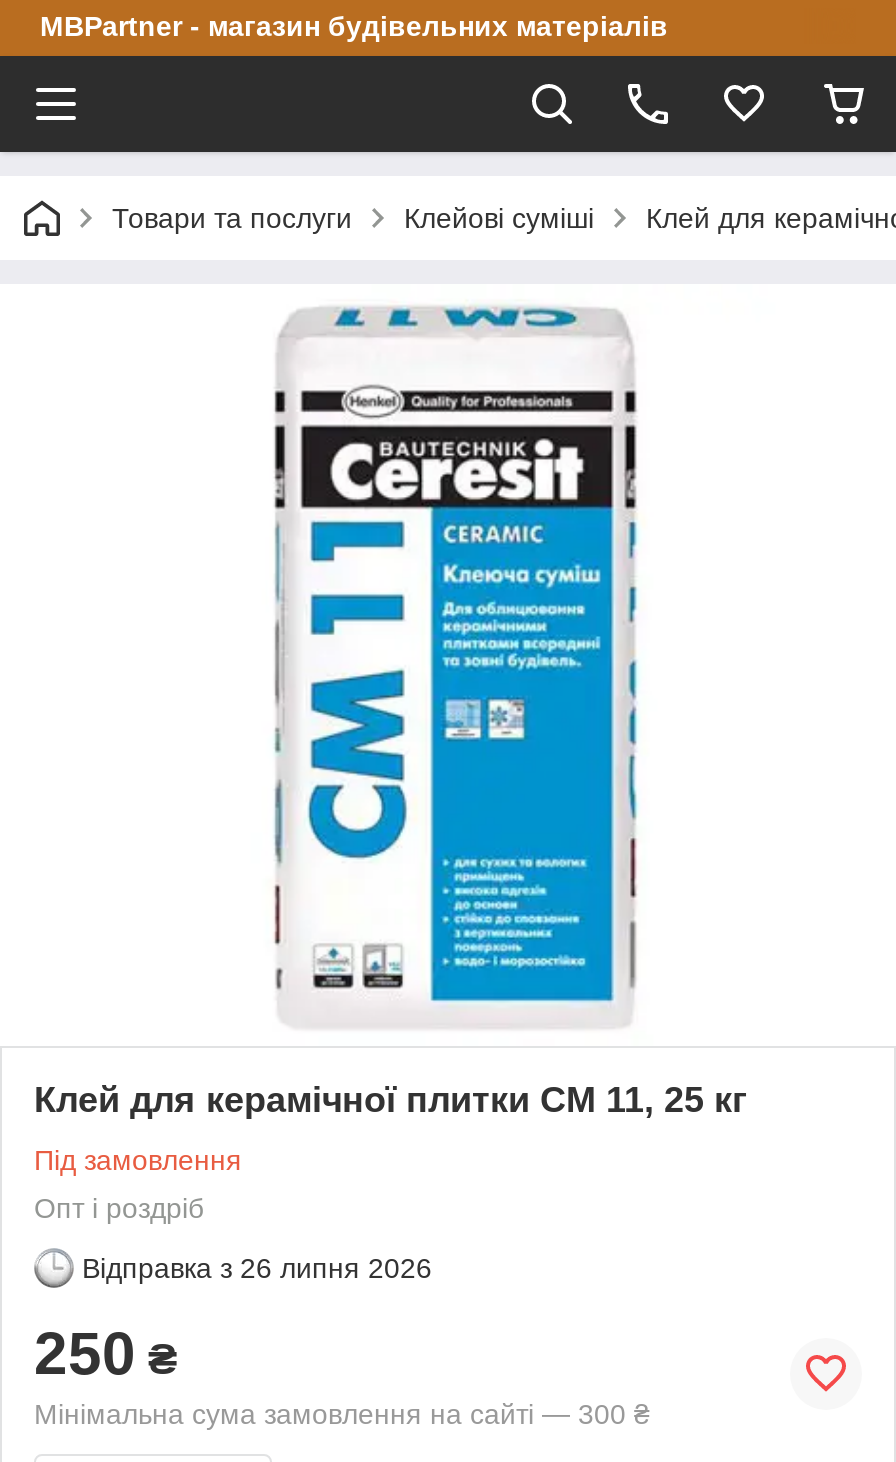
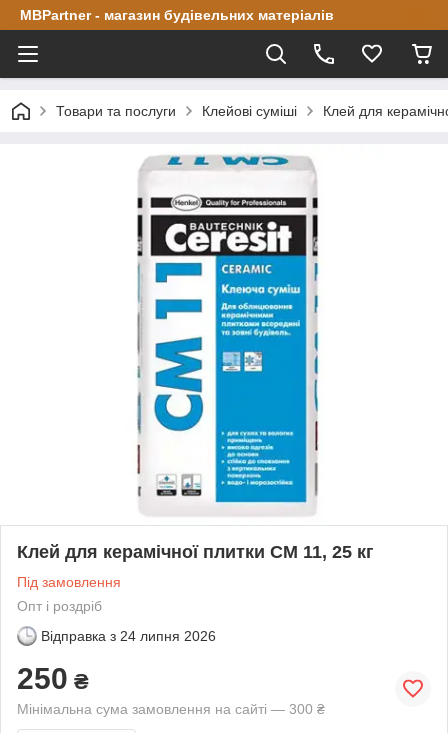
[82,1252,432,1284] Відправка з 26 липня 2026 -> [41,628,216,644] Відправка з 24 липня 2026

